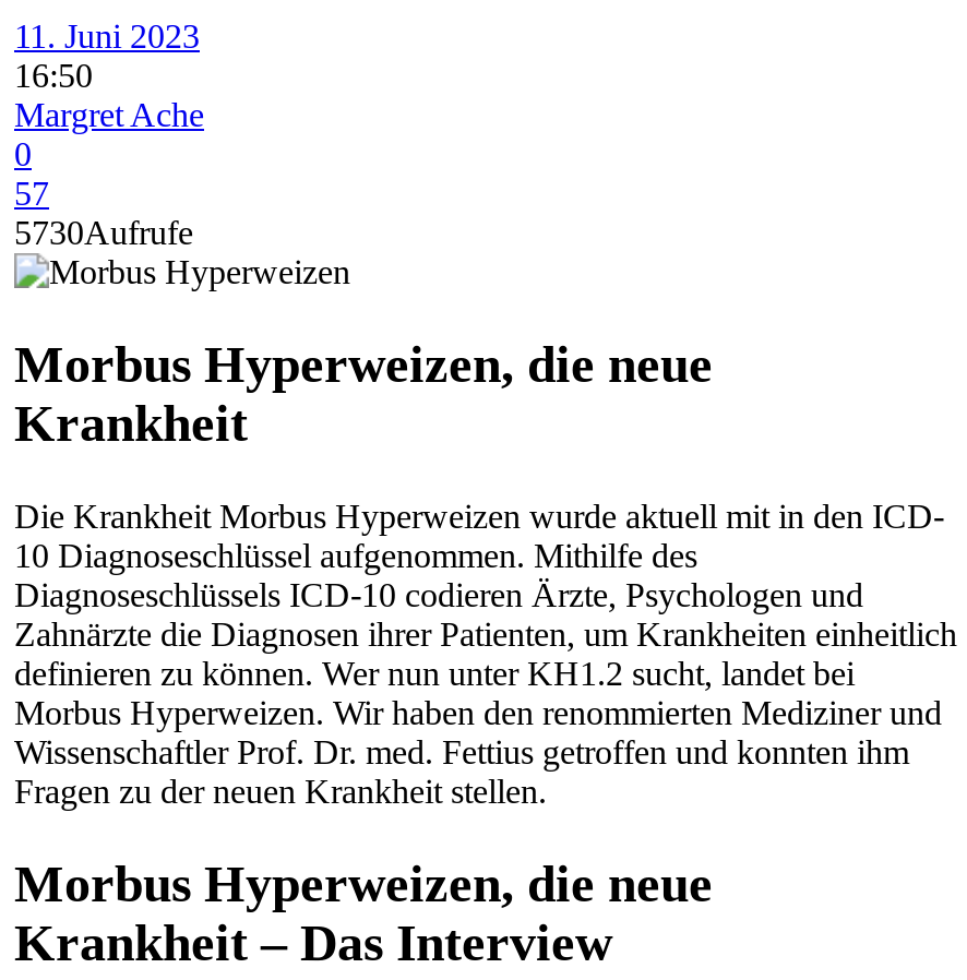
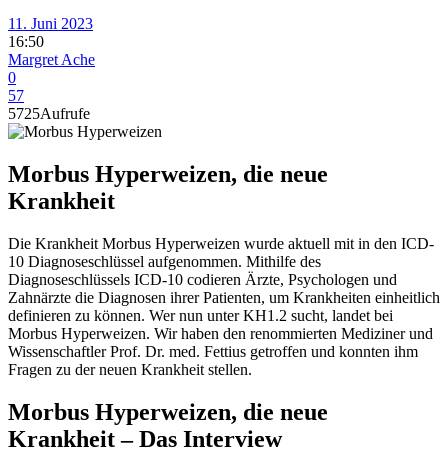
[14,214,193,251] 5730Aufrufe -> [8,105,90,122] 5725Aufrufe

